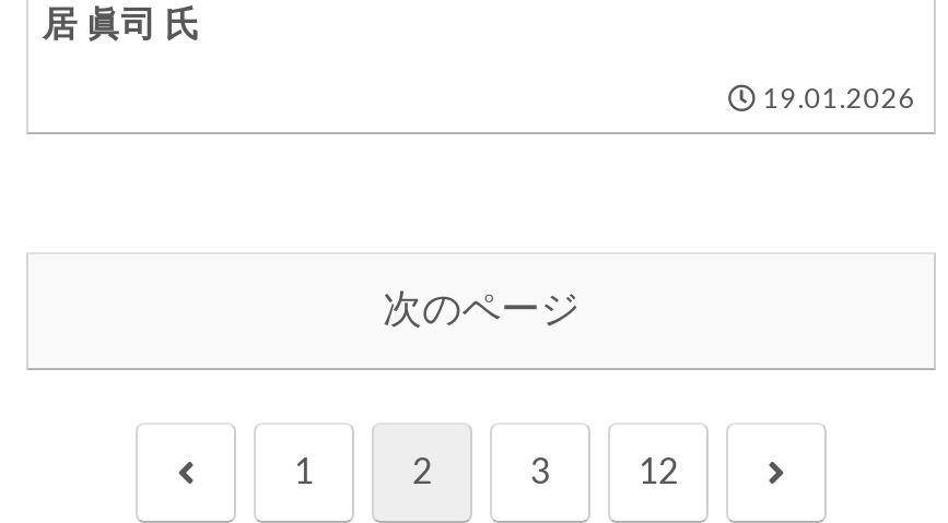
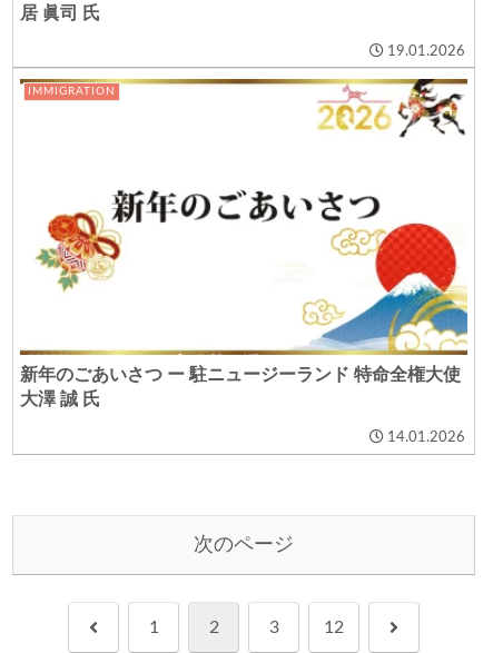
none -> [19,190,469,444] [image] | 新年のごあいさつ ー 駐ニュージーランド 特命全権大使 | 大澤 誠 氏 | 14.01.2026
none -> [27,78,469,138] [image] | IMMIGRATION

